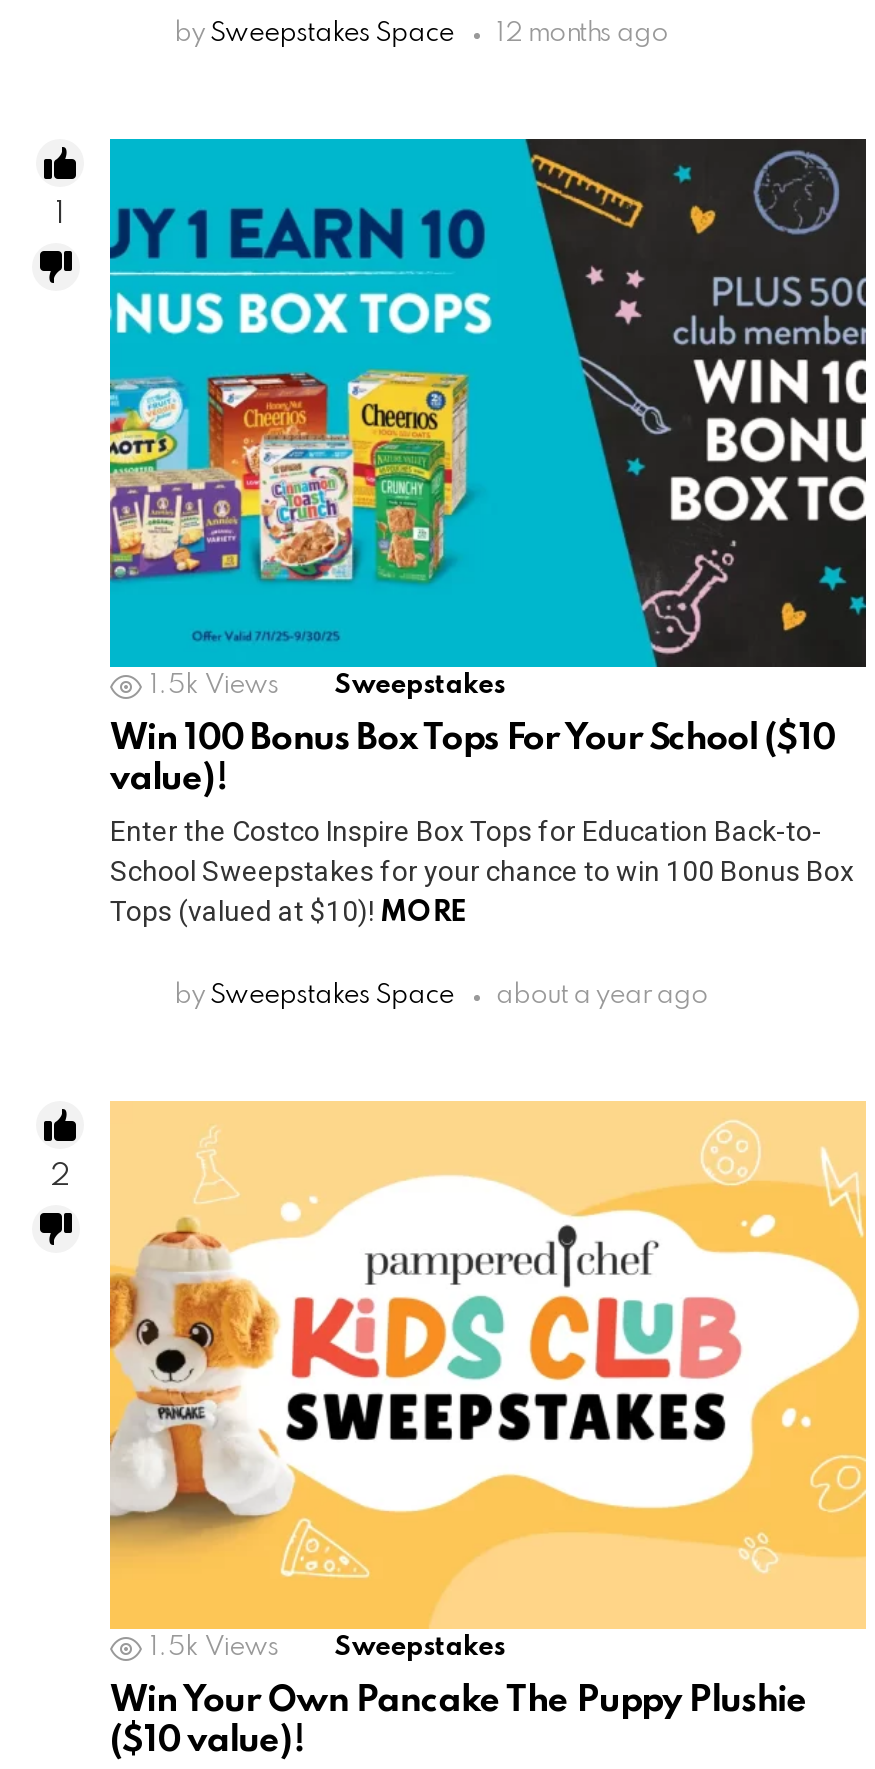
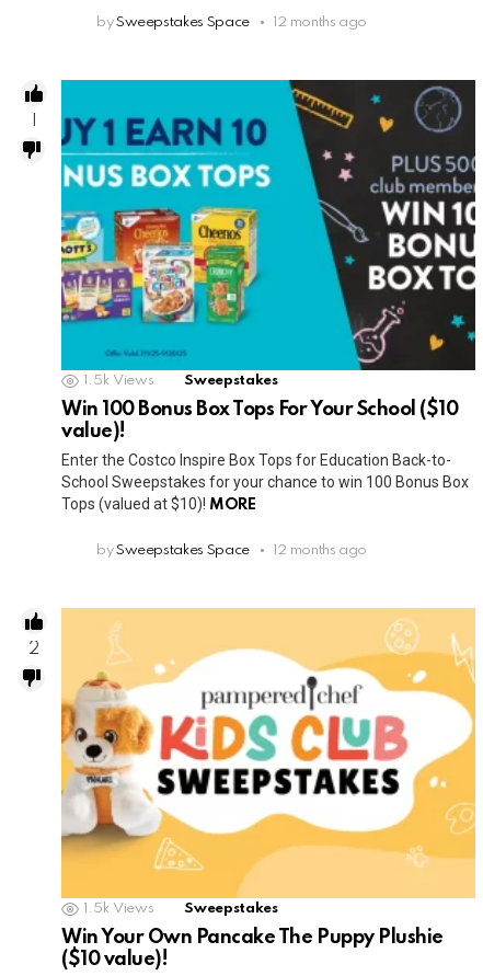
[496,983,708,1009] about a year ago -> [272,543,367,557] 12 months ago

